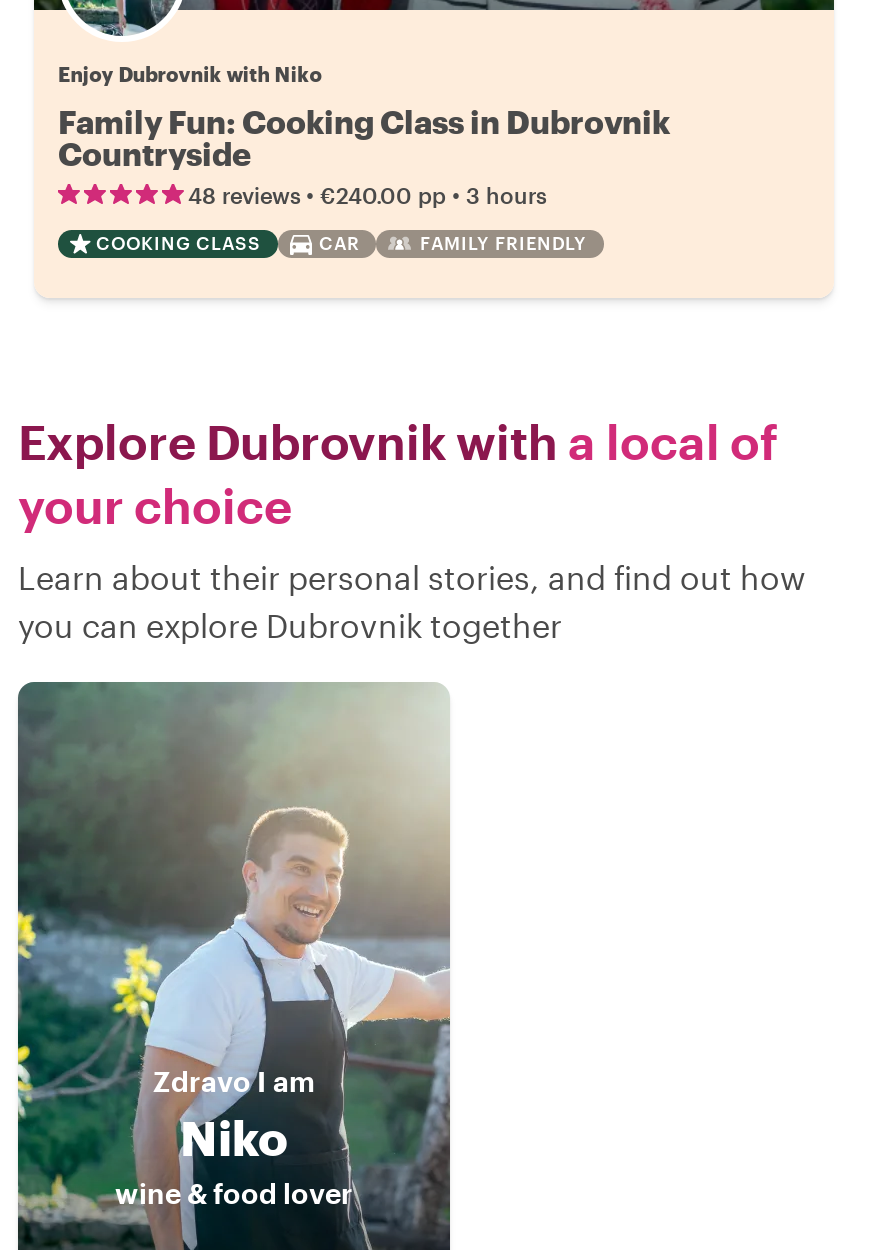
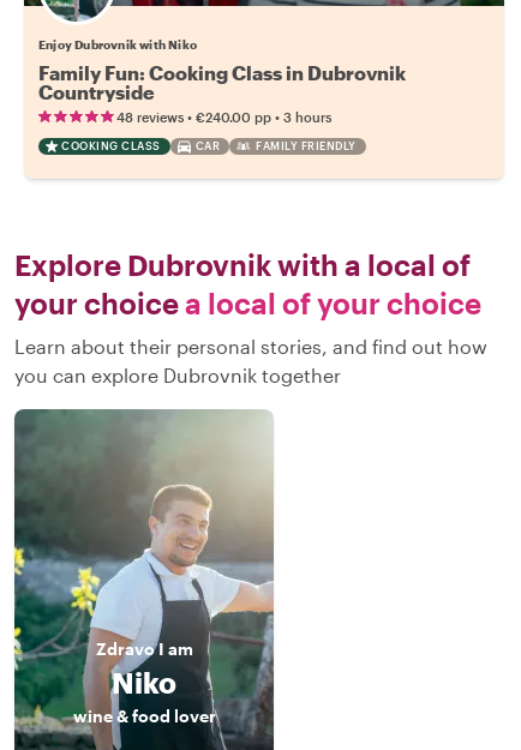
[18,476,292,534] your choice -> [14,286,481,320] your choice a local of your choice

